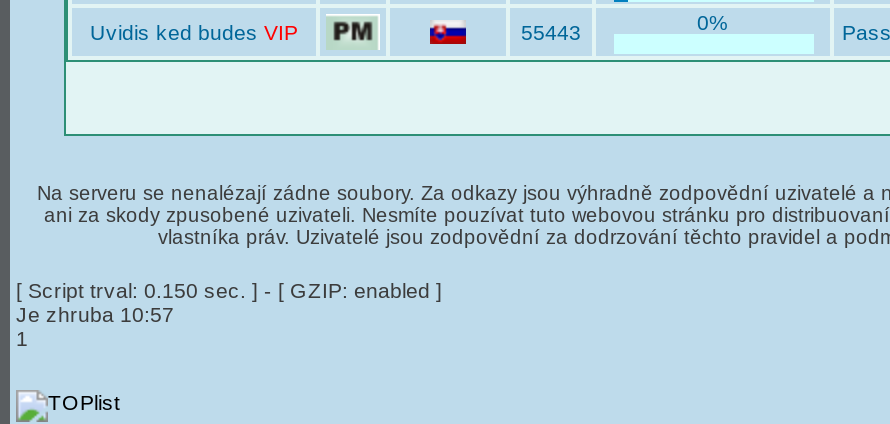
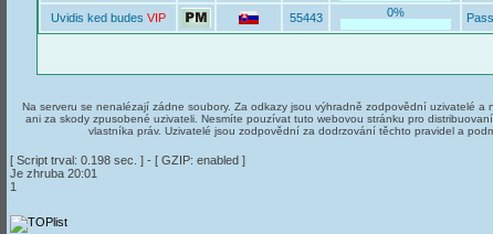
[16,278,442,302] [ Script trval: 0.150 sec. ] - [ GZIP: enabled ] -> [10,153,245,166] [ Script trval: 0.198 sec. ] - [ GZIP: enabled ]
[16,302,174,326] Je zhruba 10:57 -> [10,166,97,180] Je zhruba 20:01

